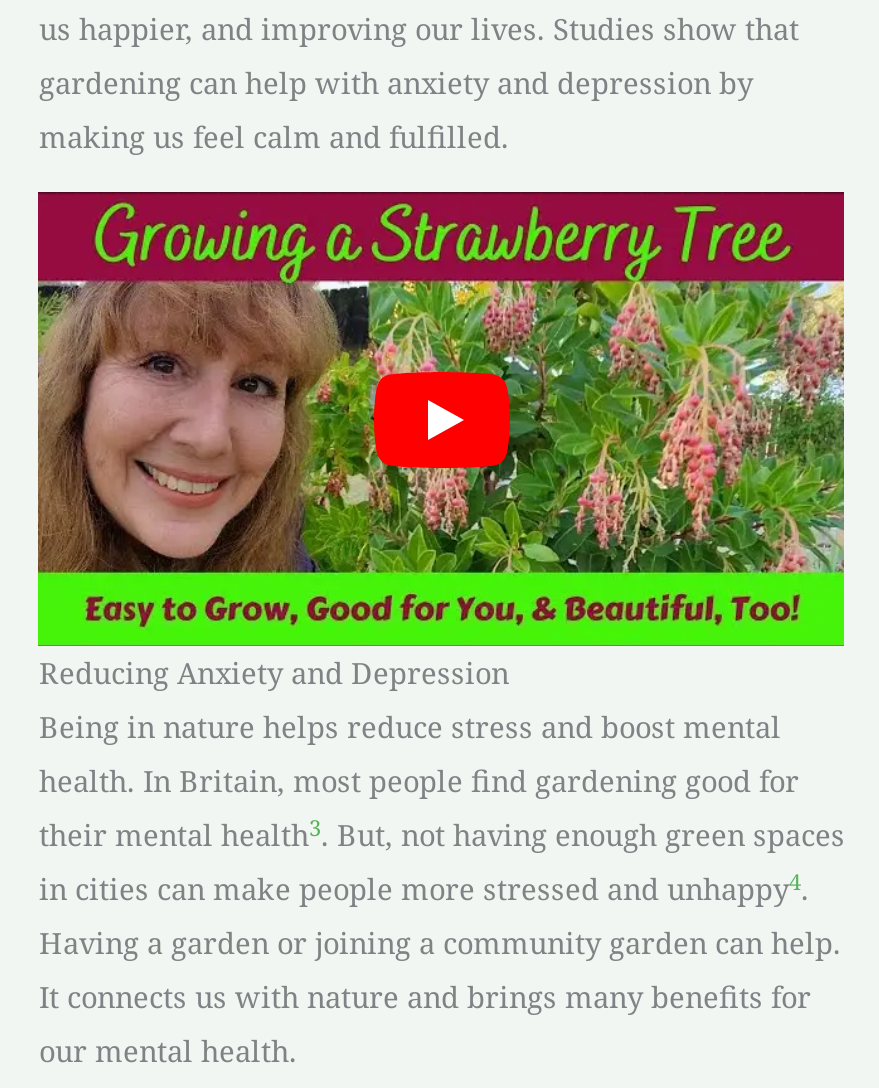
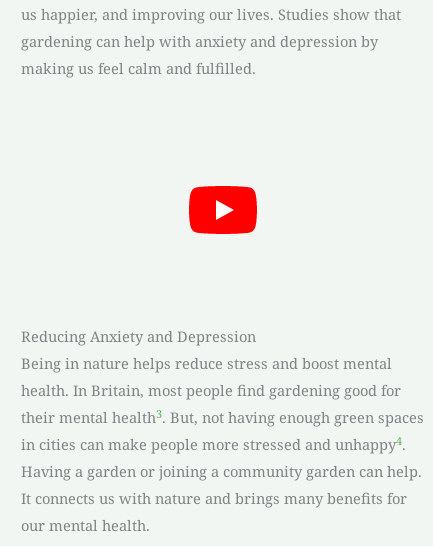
[36,190,846,648] [image] -> none

